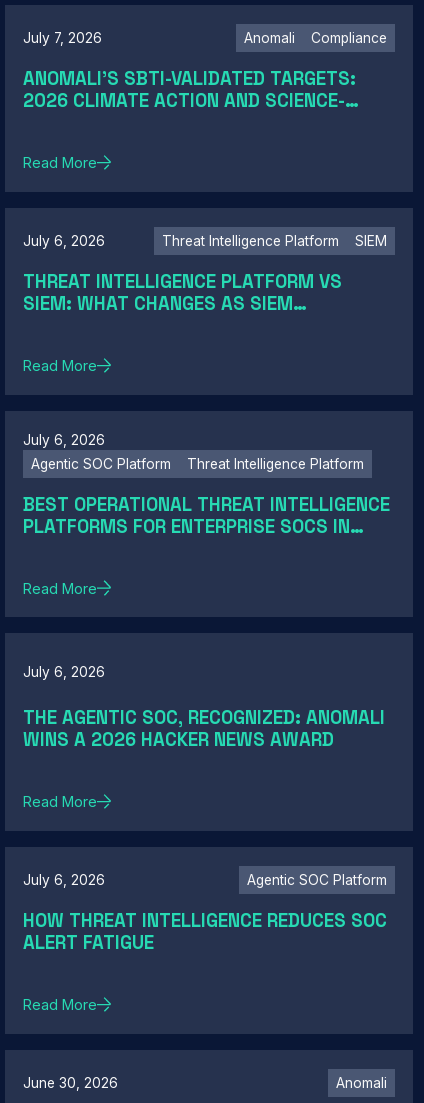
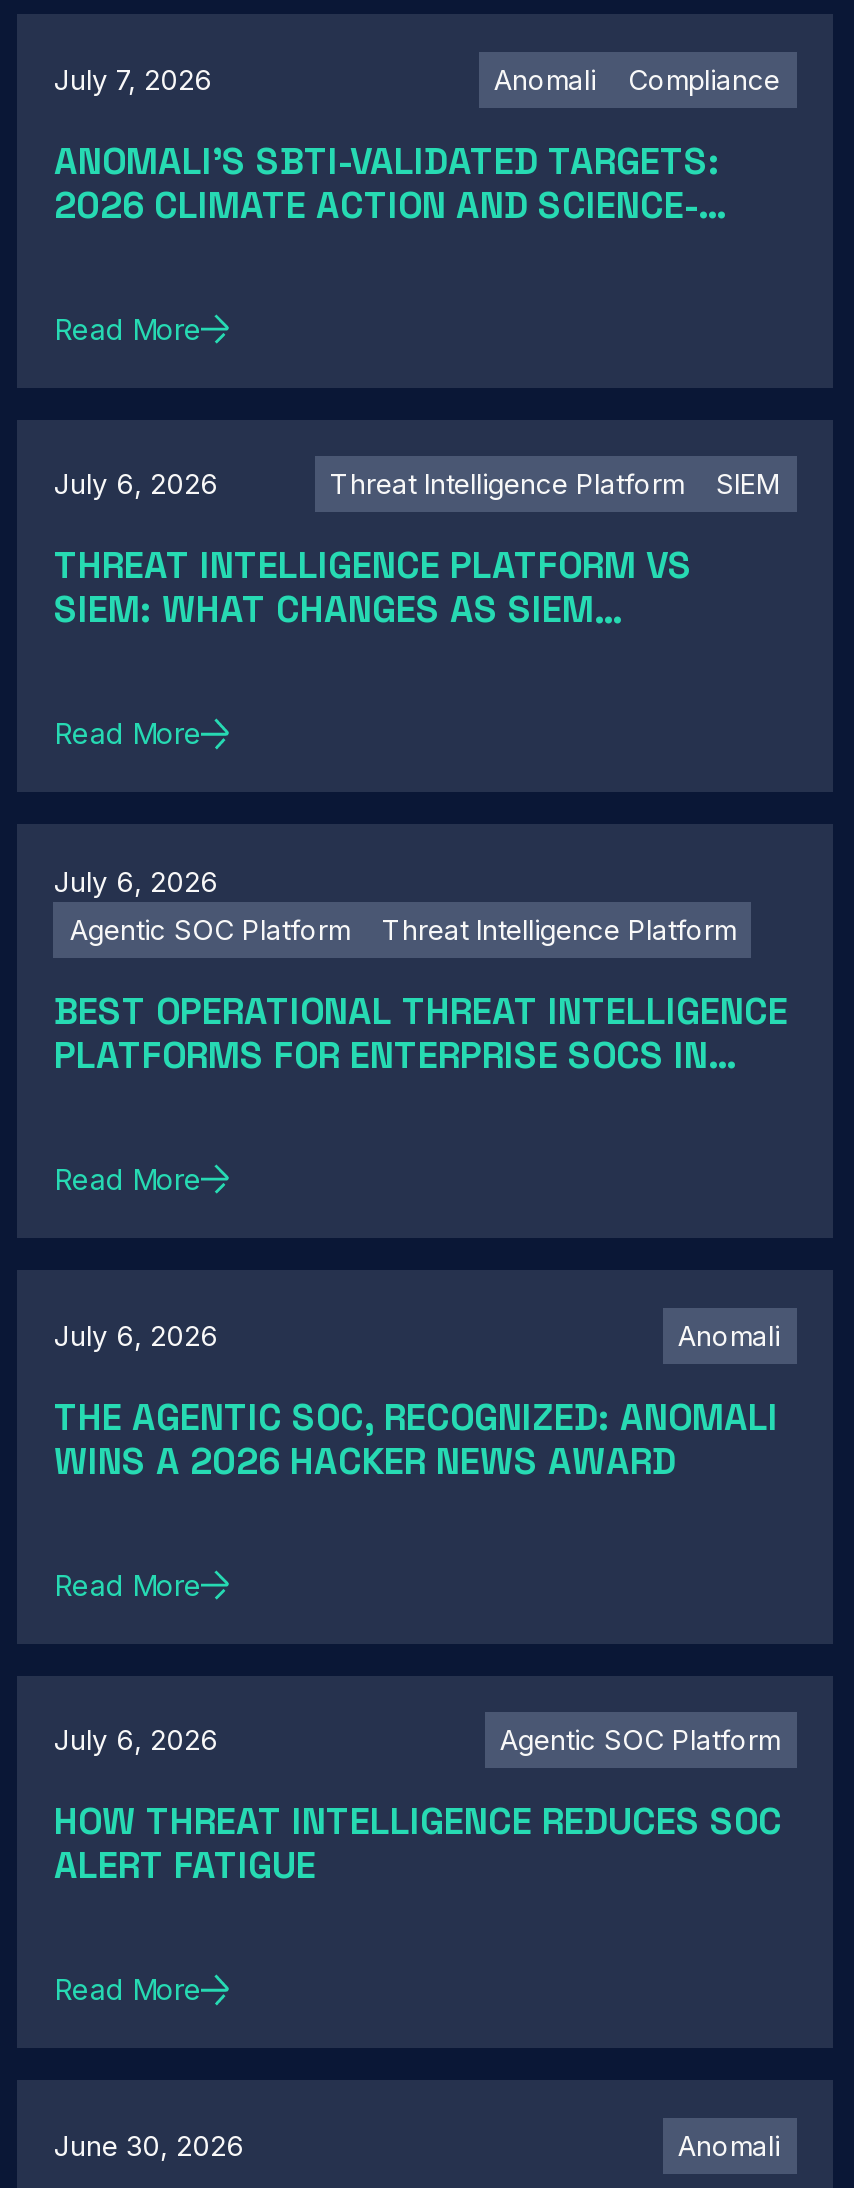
none -> [678,1320,780,1352] Anomali

